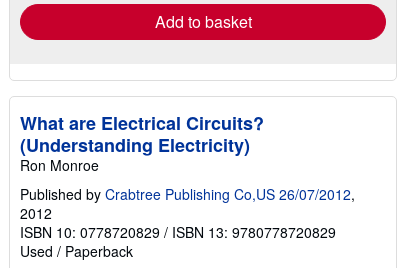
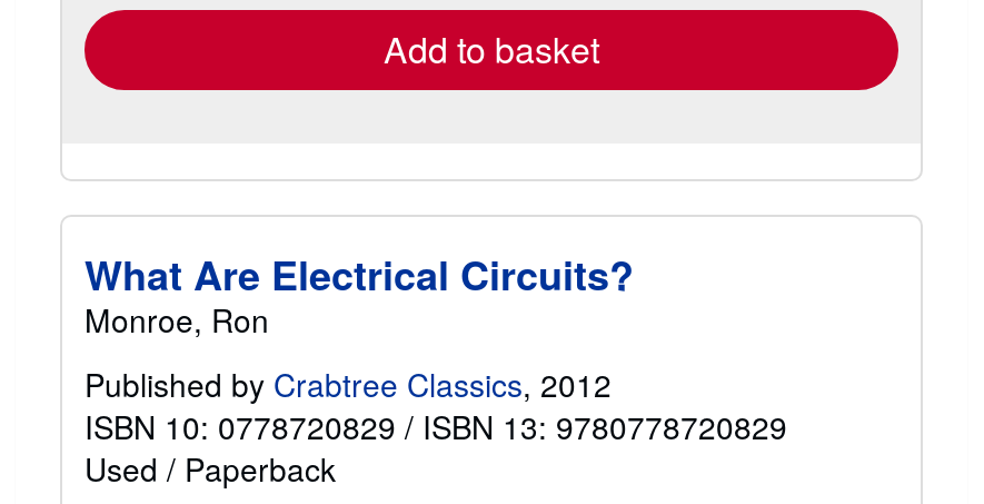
[20,110,355,223] What are Electrical Circuits? | (Understanding Electricity) | Ron Monroe | Published by Crabtree Publishing Co,US 26/07/2012, | 2012 -> [85,246,634,406] What Are Electrical Circuits? | Monroe, Ron | Published by Crabtree Classics, 2012

